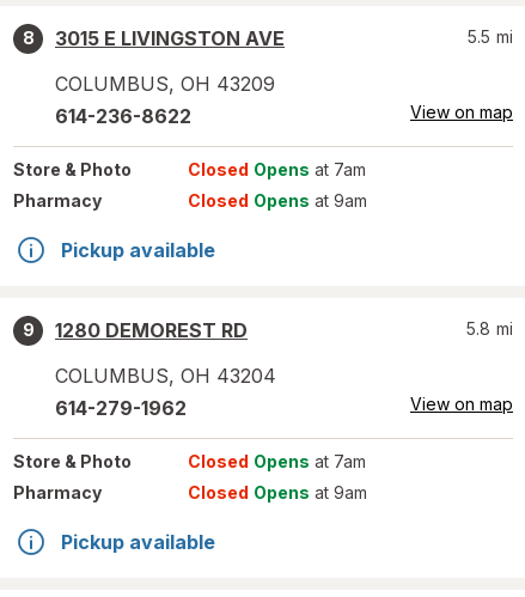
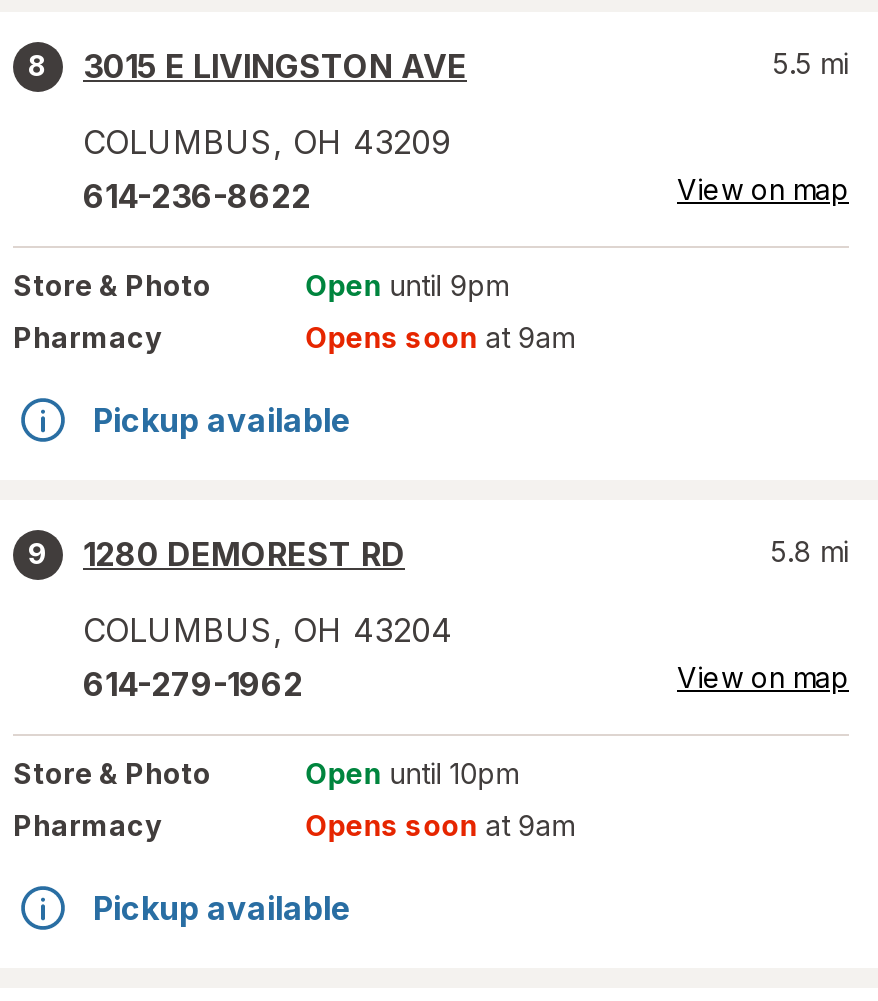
[188,159,366,179] Closed Opens at 7am -> [306,268,508,302] Open until 9pm
[188,190,367,211] Closed Opens at 9am -> [306,320,574,354] Opens soon at 9am
[188,451,366,471] Closed Opens at 7am -> [306,756,518,790] Open until 10pm
[188,482,367,502] Closed Opens at 9am -> [306,808,574,842] Opens soon at 9am

